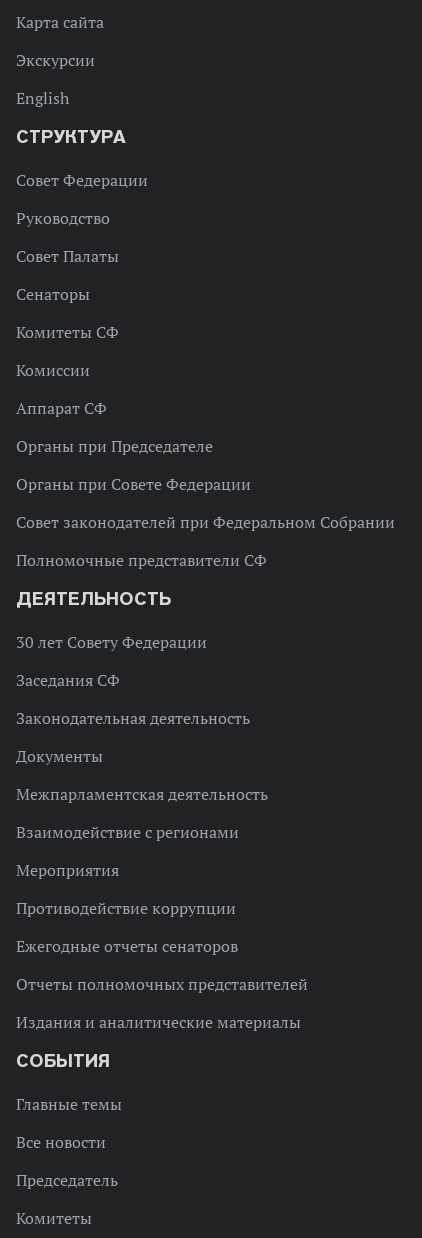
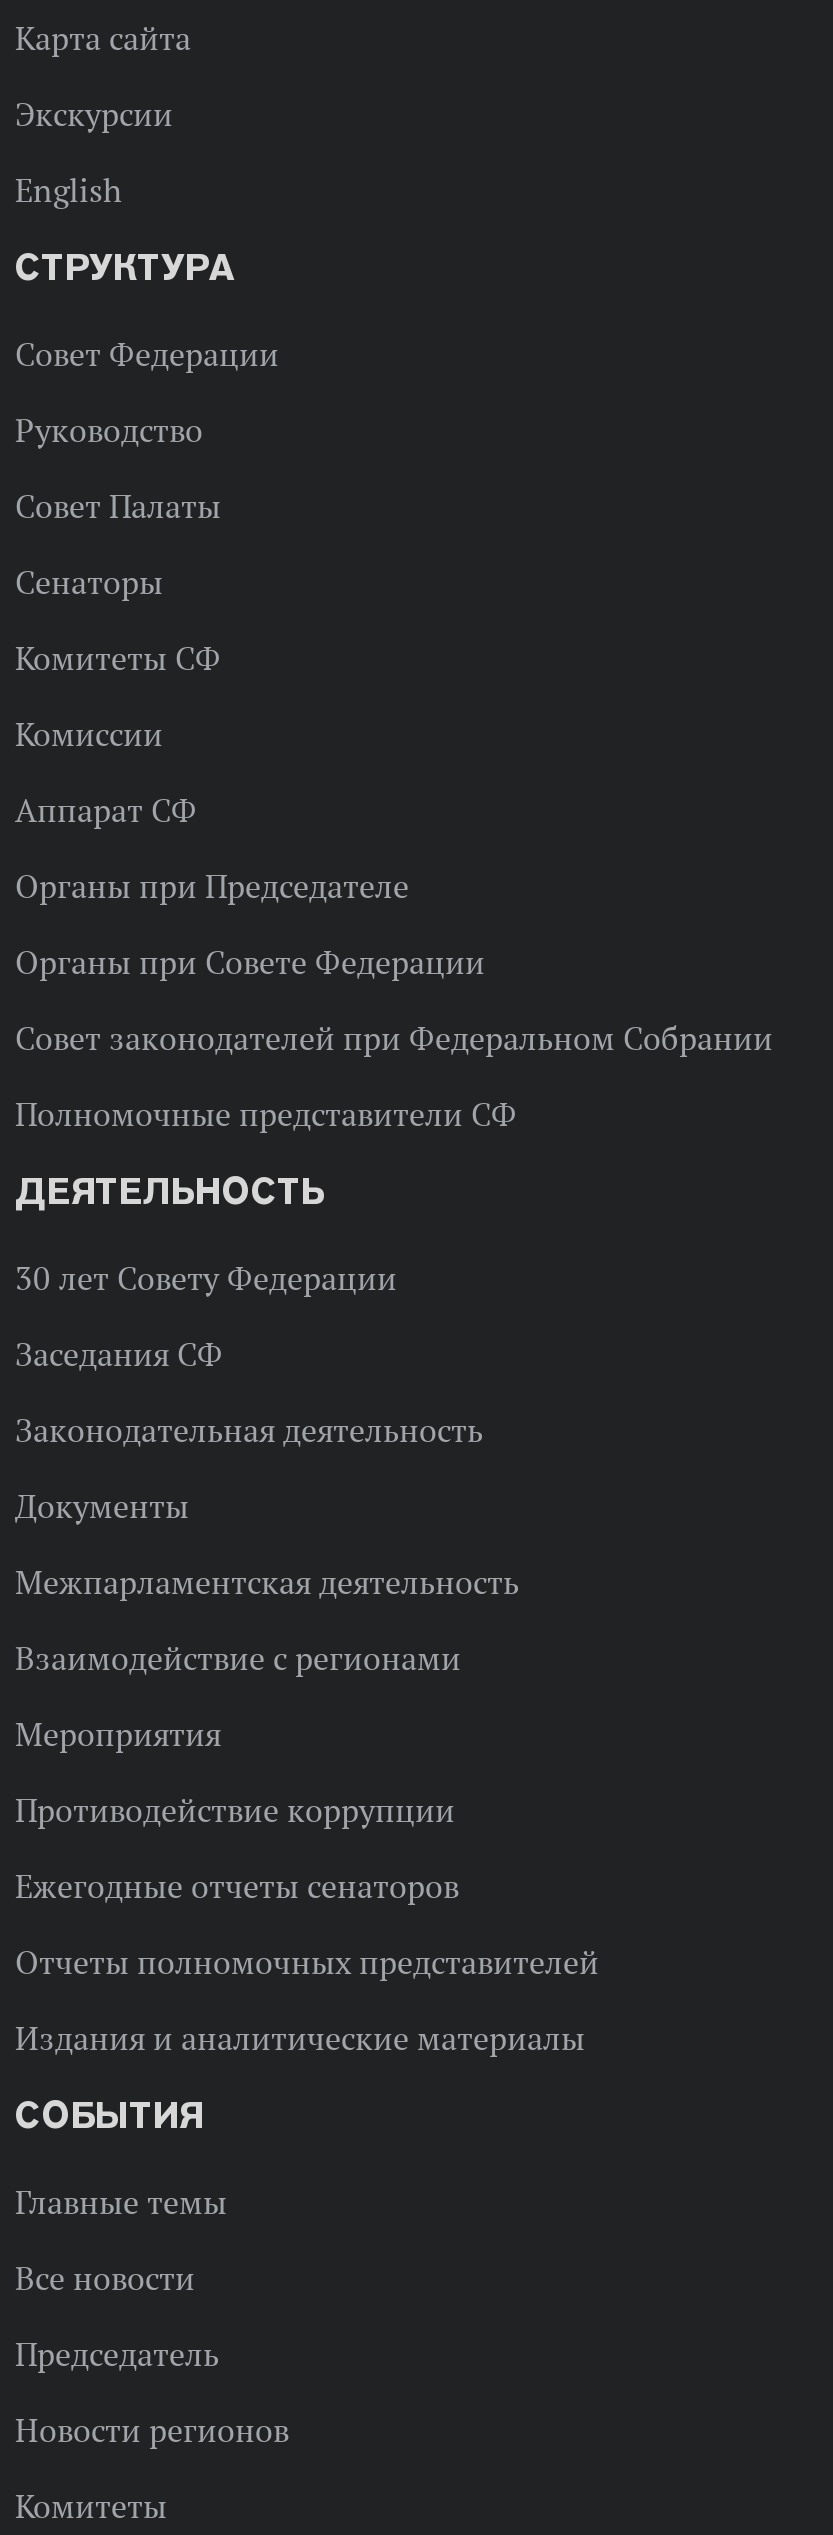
none -> [15,2409,289,2449] Новости регионов

